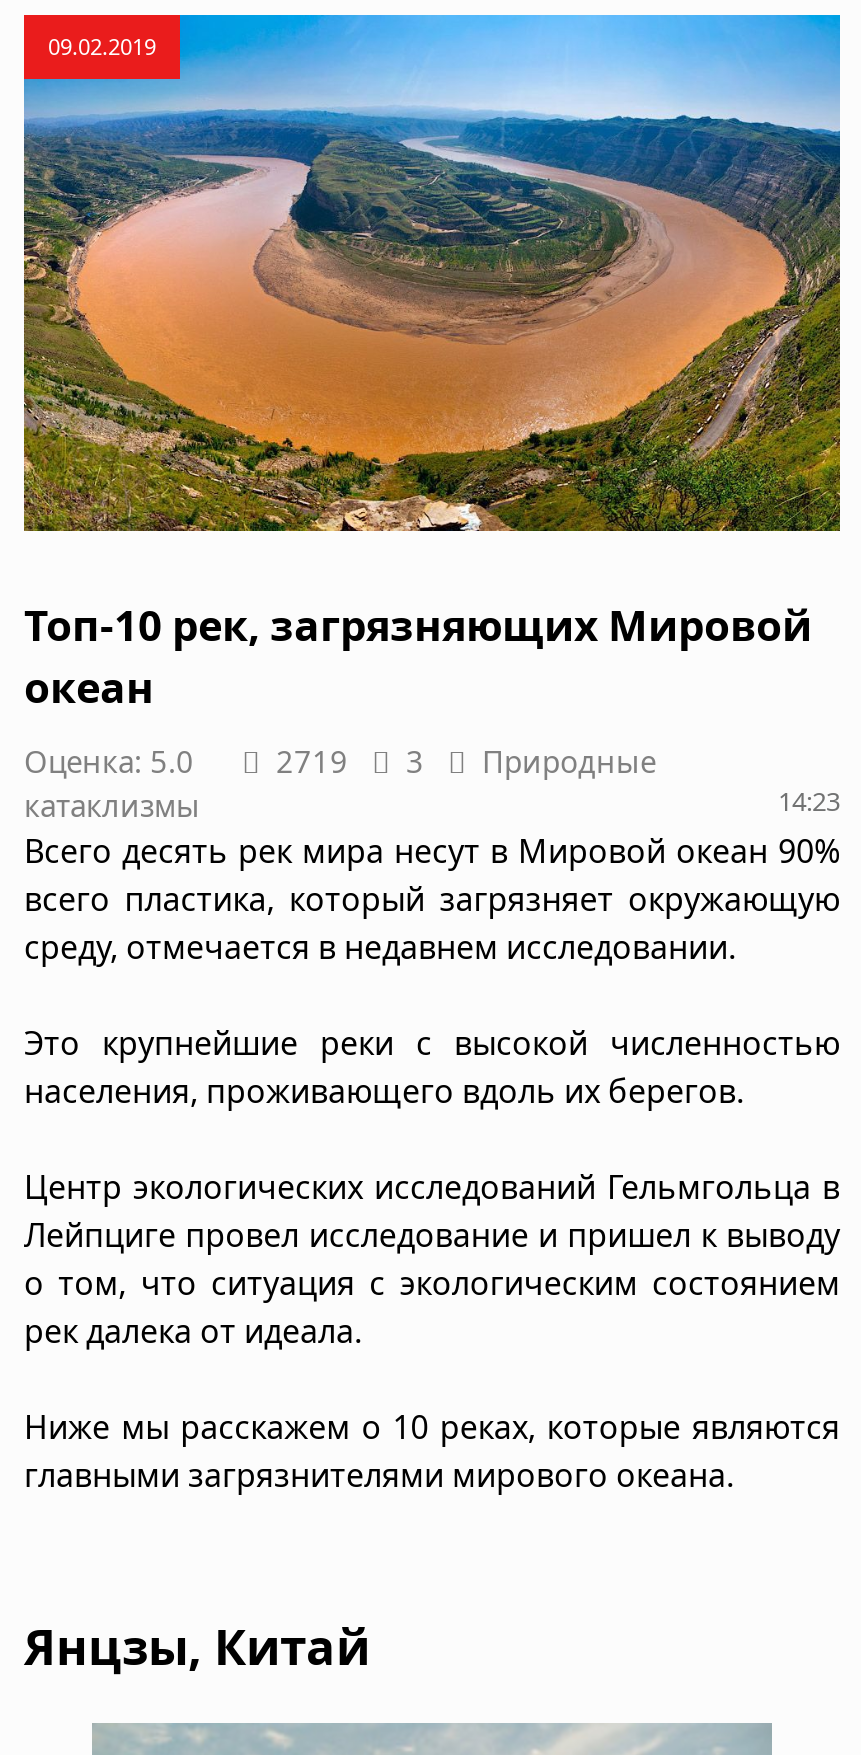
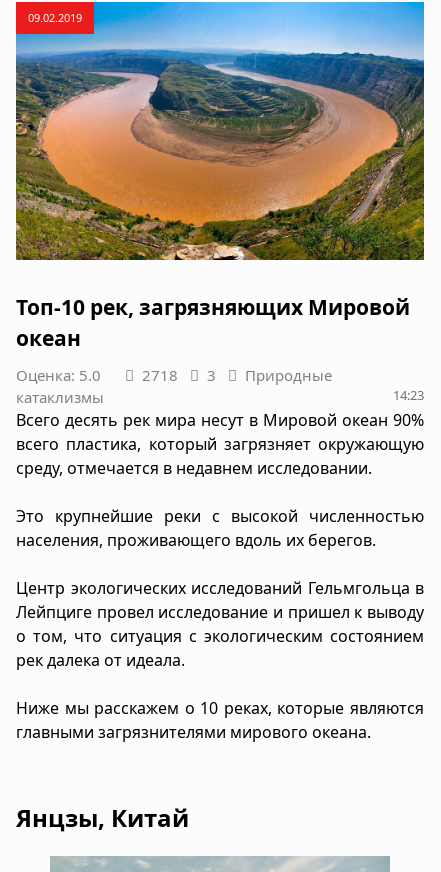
[24,741,656,781] Оценка: 5.0 2719 3 Природные -> [16,365,332,385] Оценка: 5.0 2718 3 Природные

